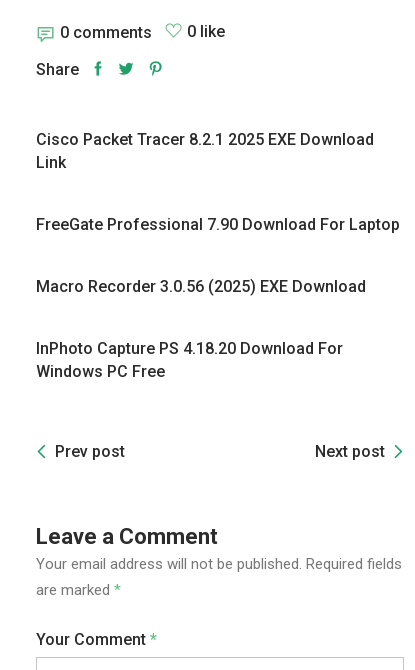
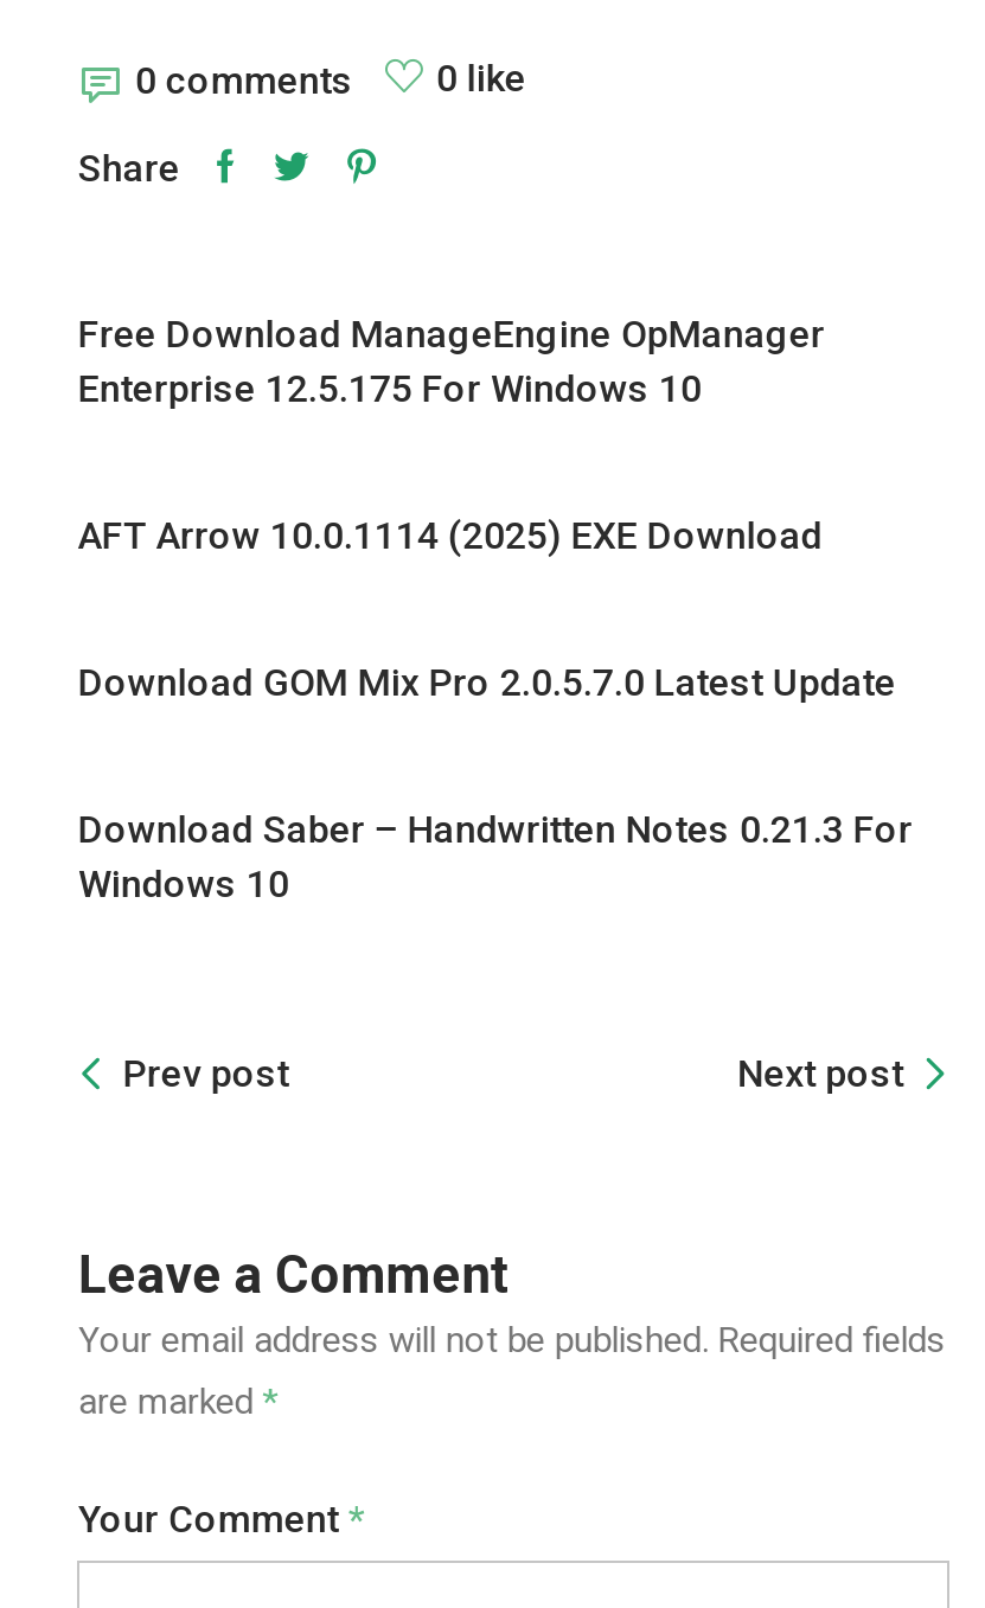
[36,130,374,172] Cisco Packet Tracer 8.2.1 2025 EXE Download | Link -> [78,312,825,412] Free Download ManageEngine OpManager | Enterprise 12.5.175 For Windows 10
[36,215,400,234] FreeGate Professional 7.90 Download For Laptop -> [78,514,822,559] AFT Arrow 10.0.1114 (2025) EXE Download
[36,277,366,296] Macro Recorder 3.0.56 (2025) EXE Download -> [78,661,896,706] Download GOM Mix Pro 2.0.5.7.0 Latest Update
[36,339,343,381] InPhoto Capture PS 4.18.20 Download For | Windows PC Free -> [78,807,912,907] Download Saber – Handwritten Notes 0.21.3 For | Windows 10

